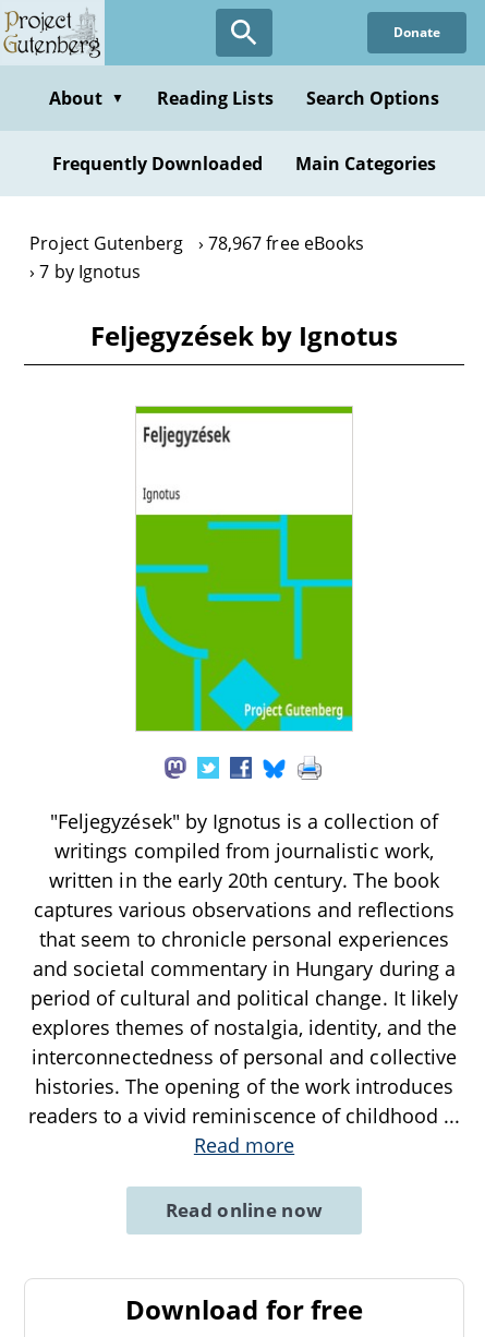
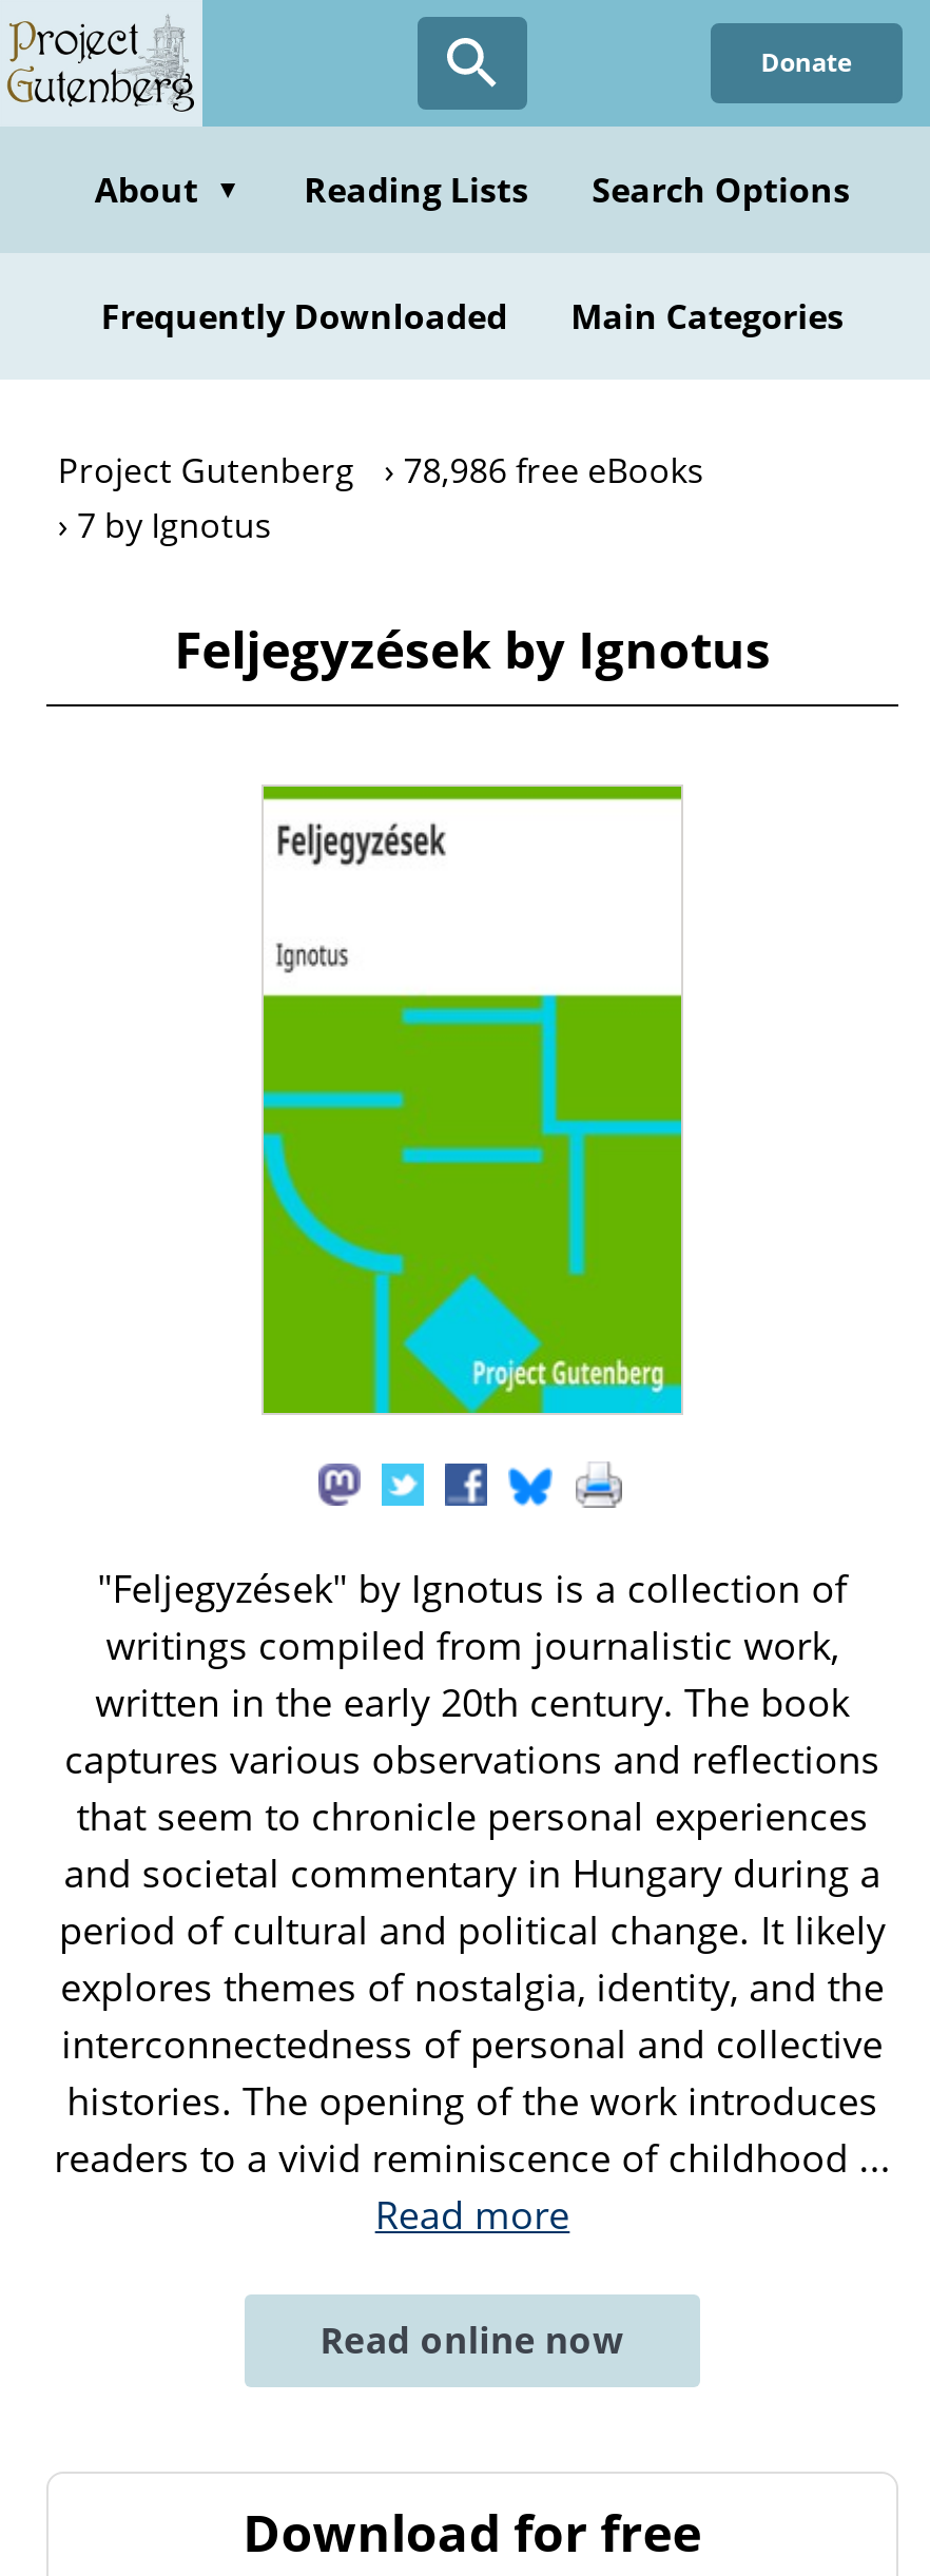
[30,231,364,255] Project Gutenberg 78,967 free eBooks -> [58,447,704,493] Project Gutenberg 78,986 free eBooks

